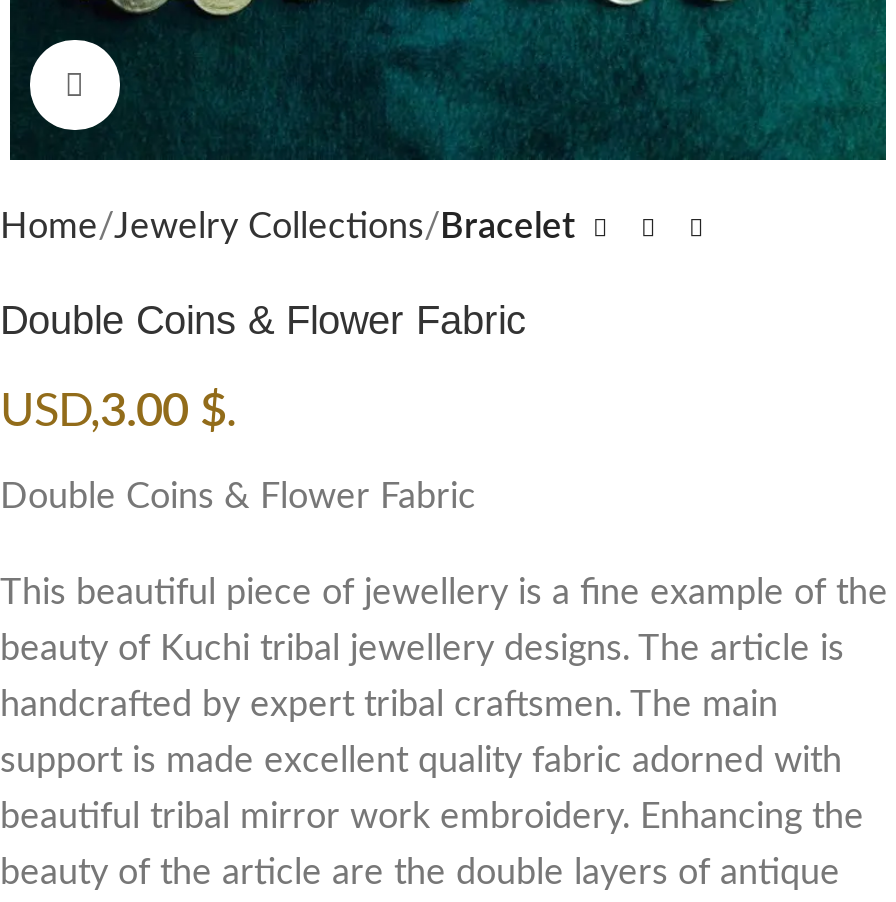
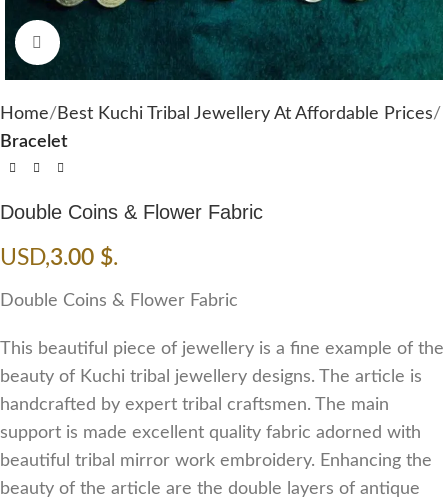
[0,210,576,246] Home Jewelry Collections Bracelet -> [0,105,433,151] Home Best Kuchi Tribal Jewellery At Affordable Prices | Bracelet

